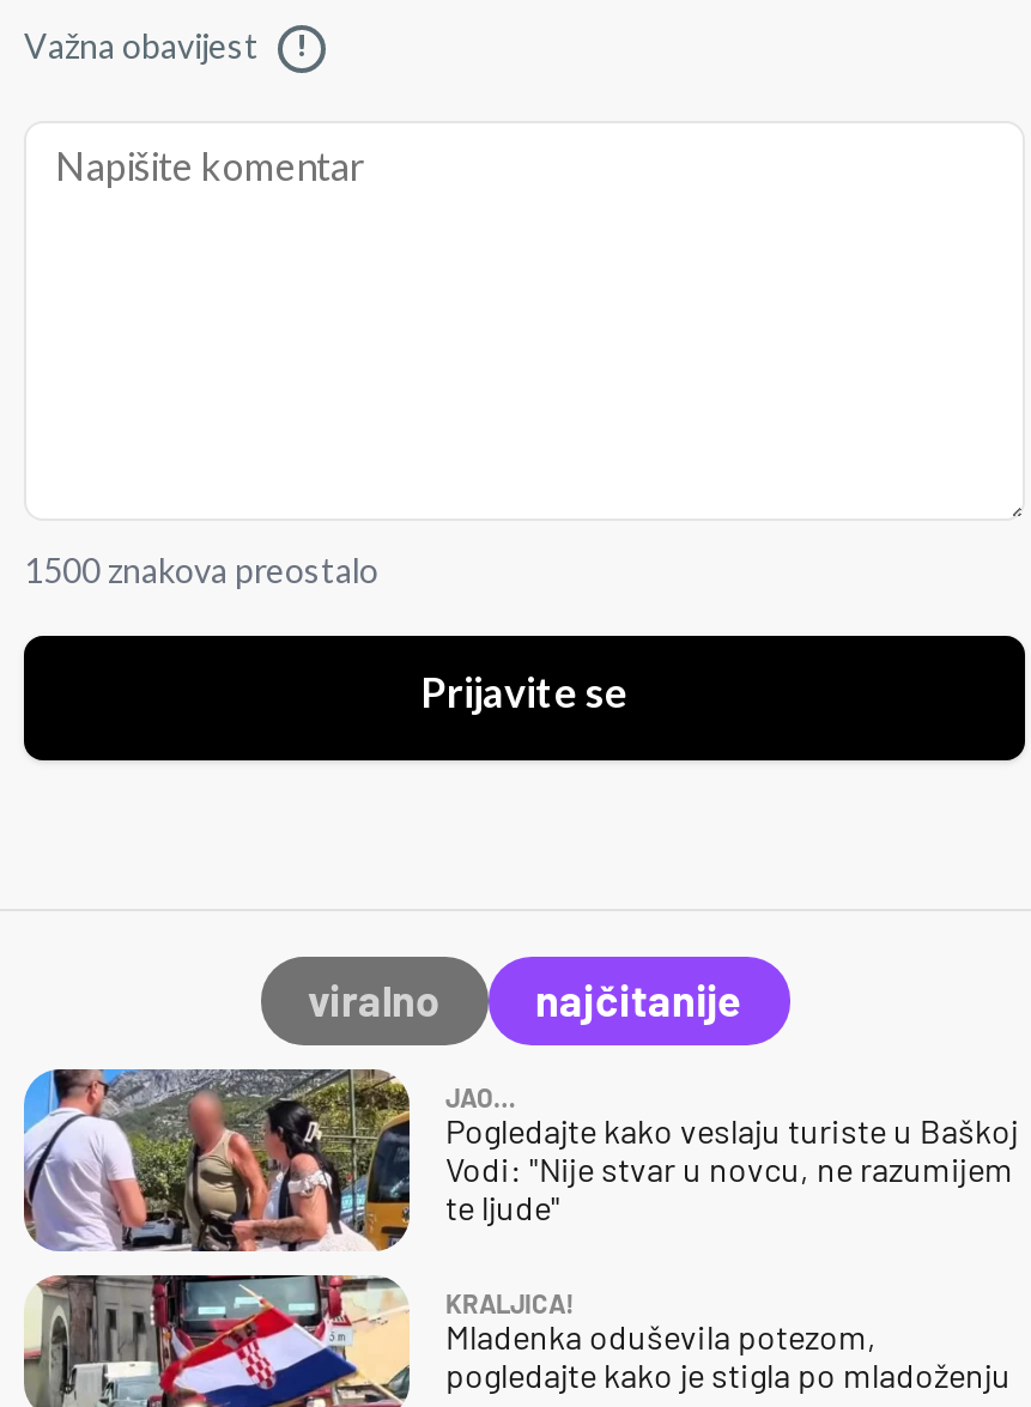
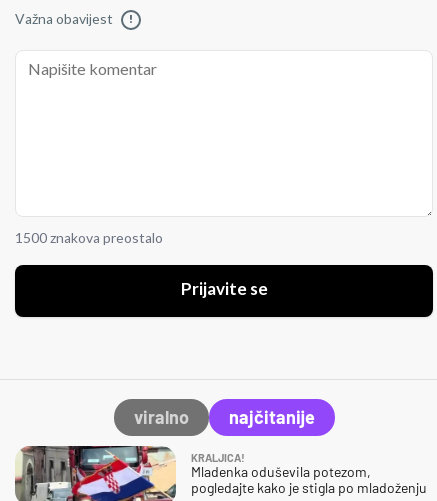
[22,1067,1018,1254] [image] | JAO… | Pogledajte kako veslaju turiste u Baškoj | Vodi: "Nije stvar u novcu, ne razumijem | te ljude" -> none

